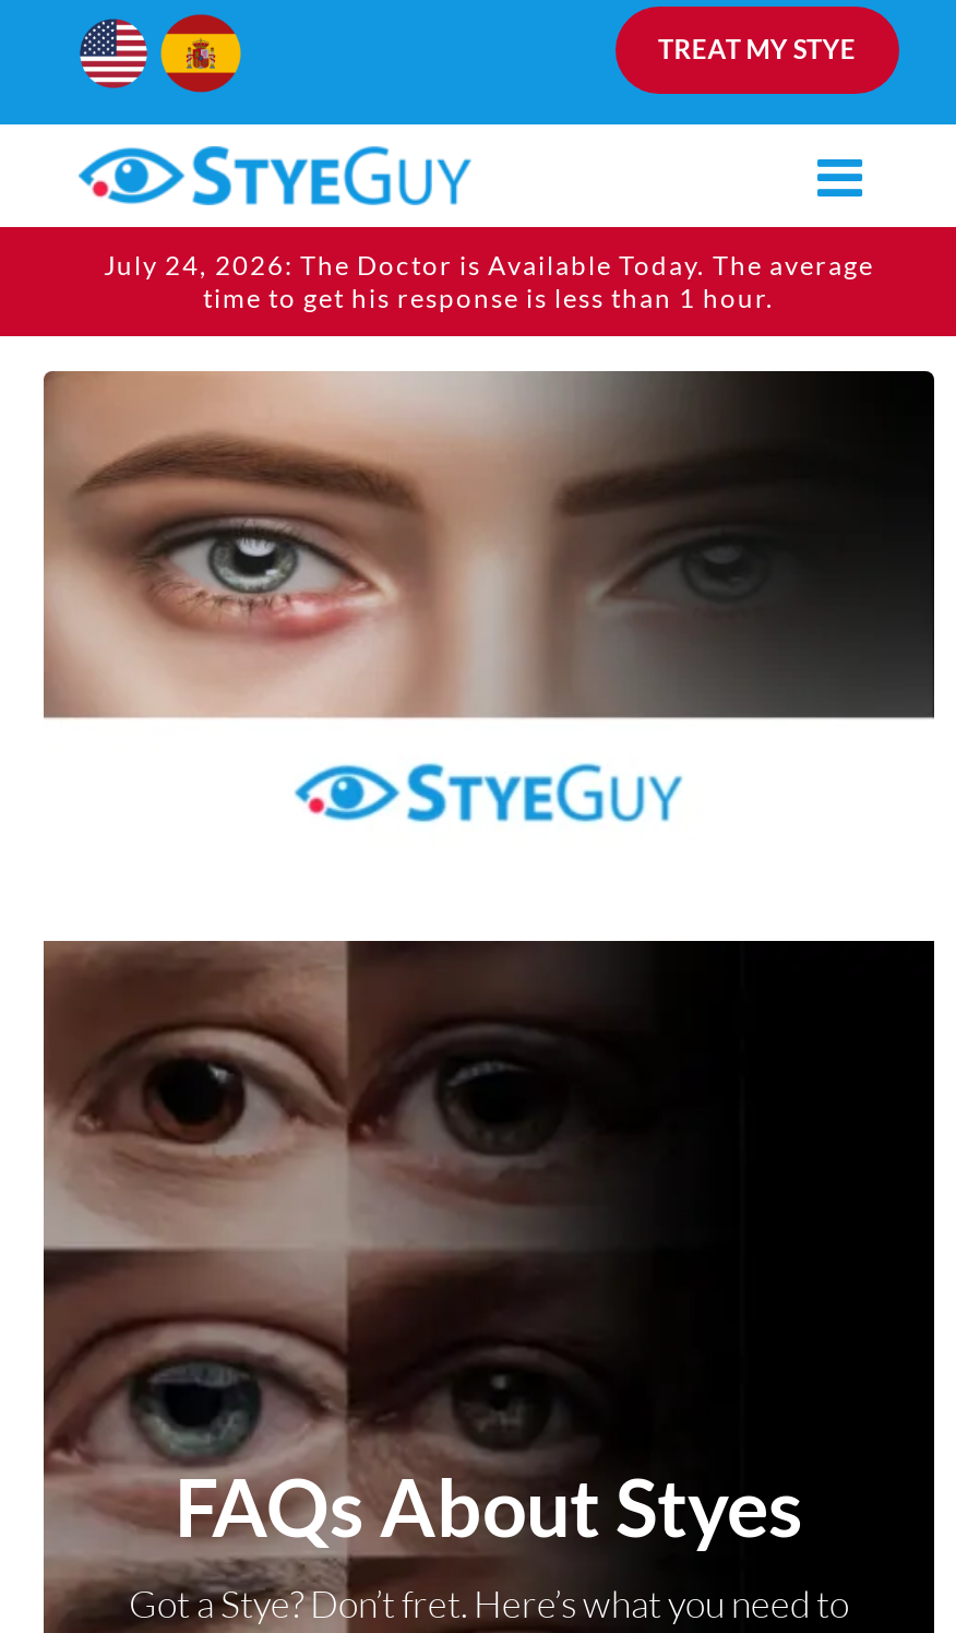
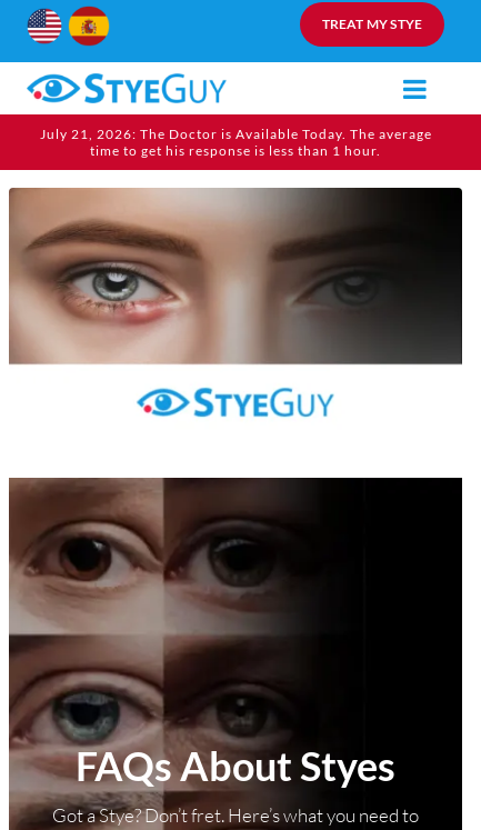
[104,249,874,282] July 24, 2026: The Doctor is Available Today. The average -> [39,126,432,142] July 21, 2026: The Doctor is Available Today. The average

